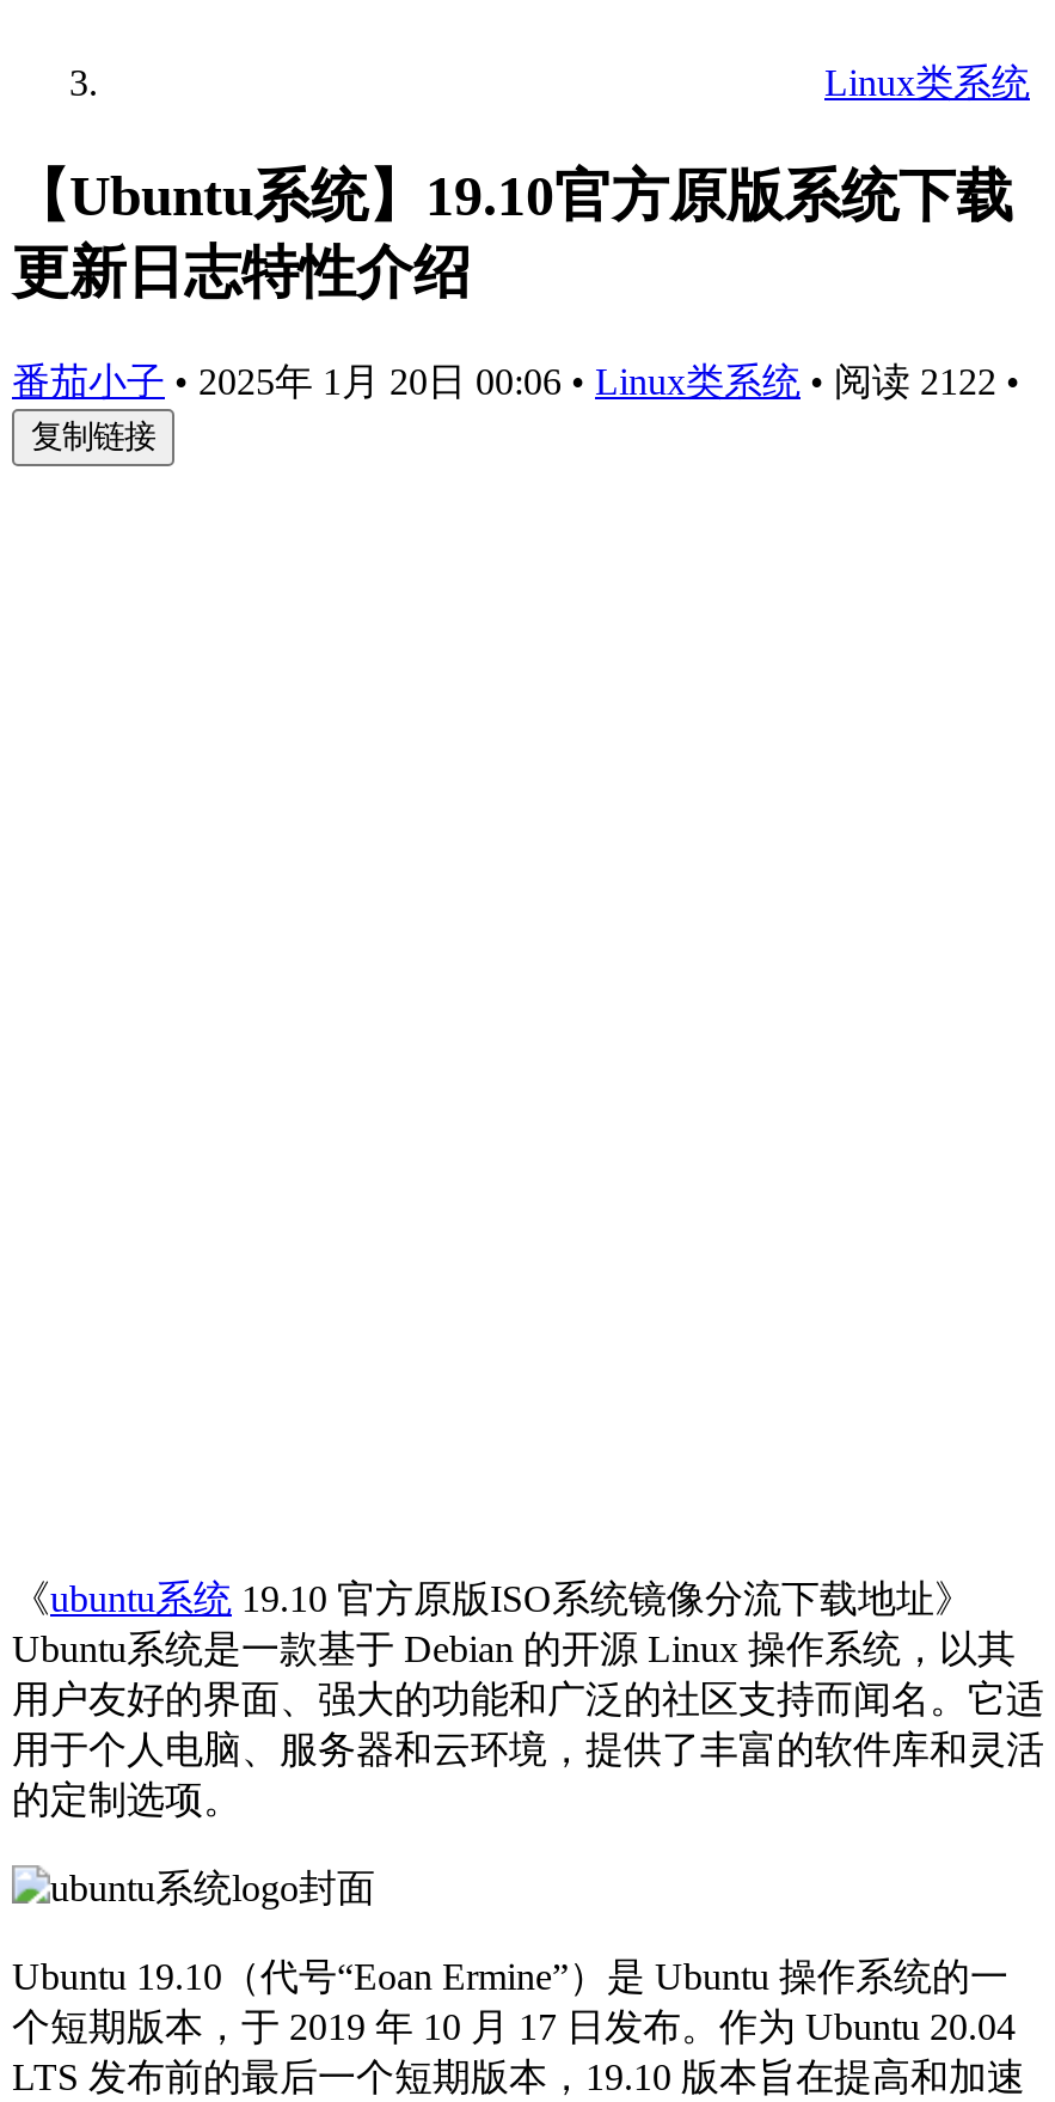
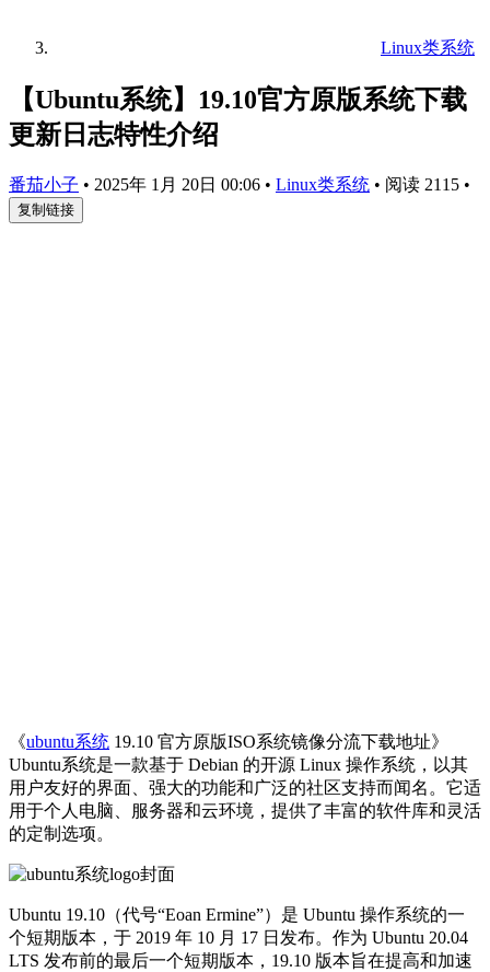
[12,361,1020,401] 番茄小子 • 2025年 1月 20日 00:06 • Linux类系统 • 阅读 2122 • -> [9,175,470,194] 番茄小子 • 2025年 1月 20日 00:06 • Linux类系统 • 阅读 2115 •

